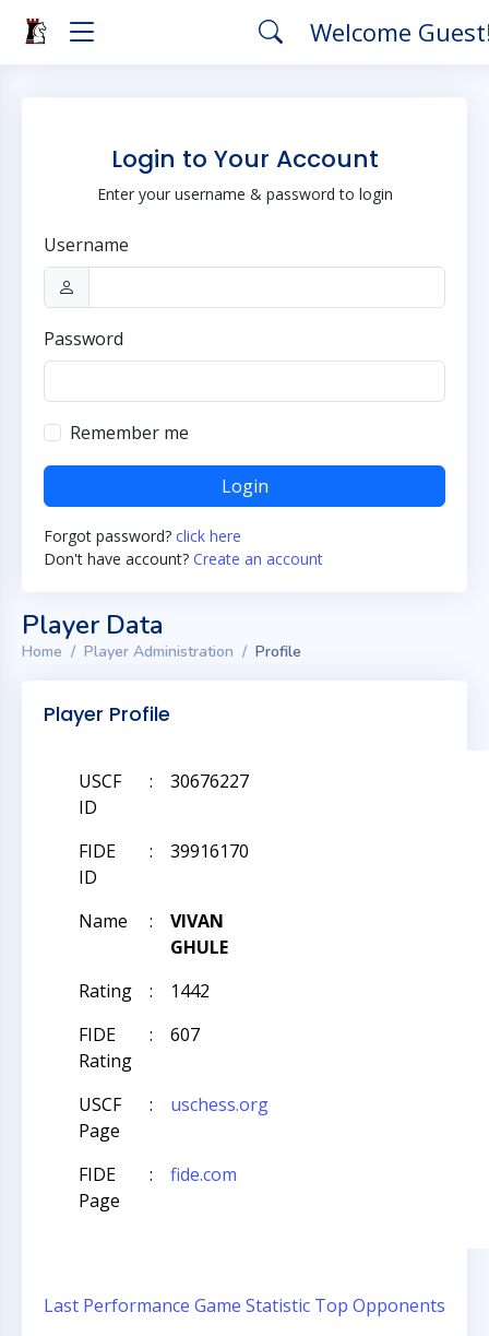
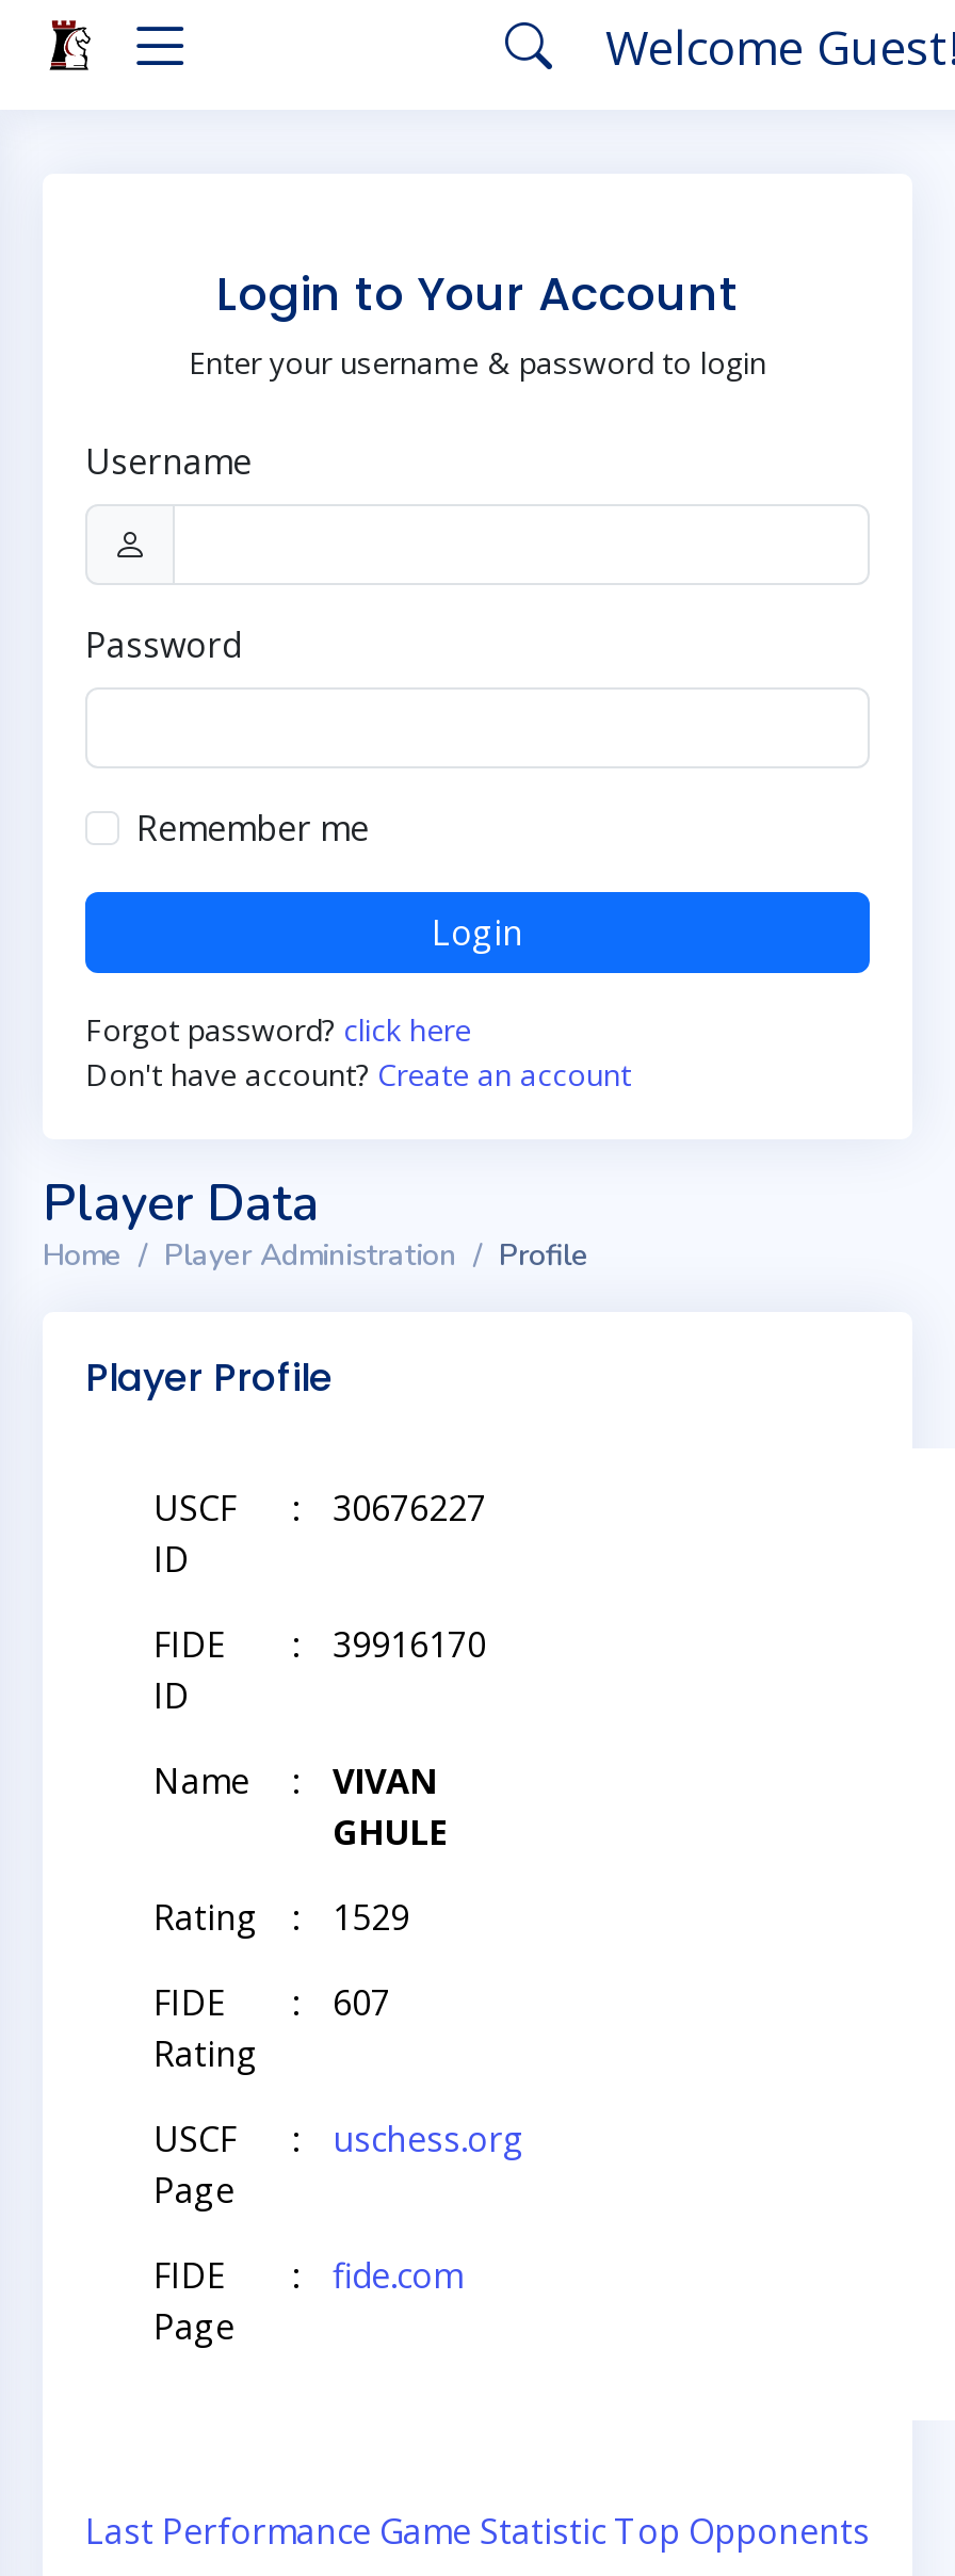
[170,979,210,1003] 1442 -> [333,1894,409,1941] 1529

